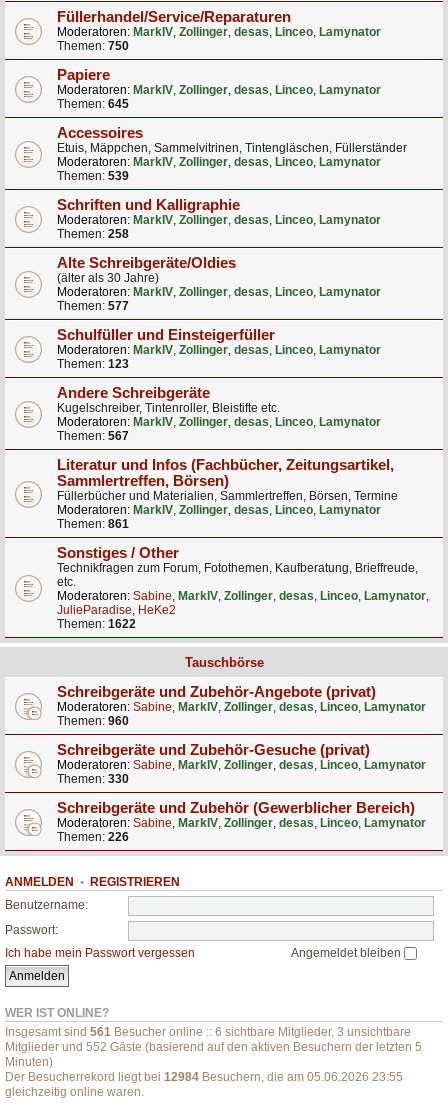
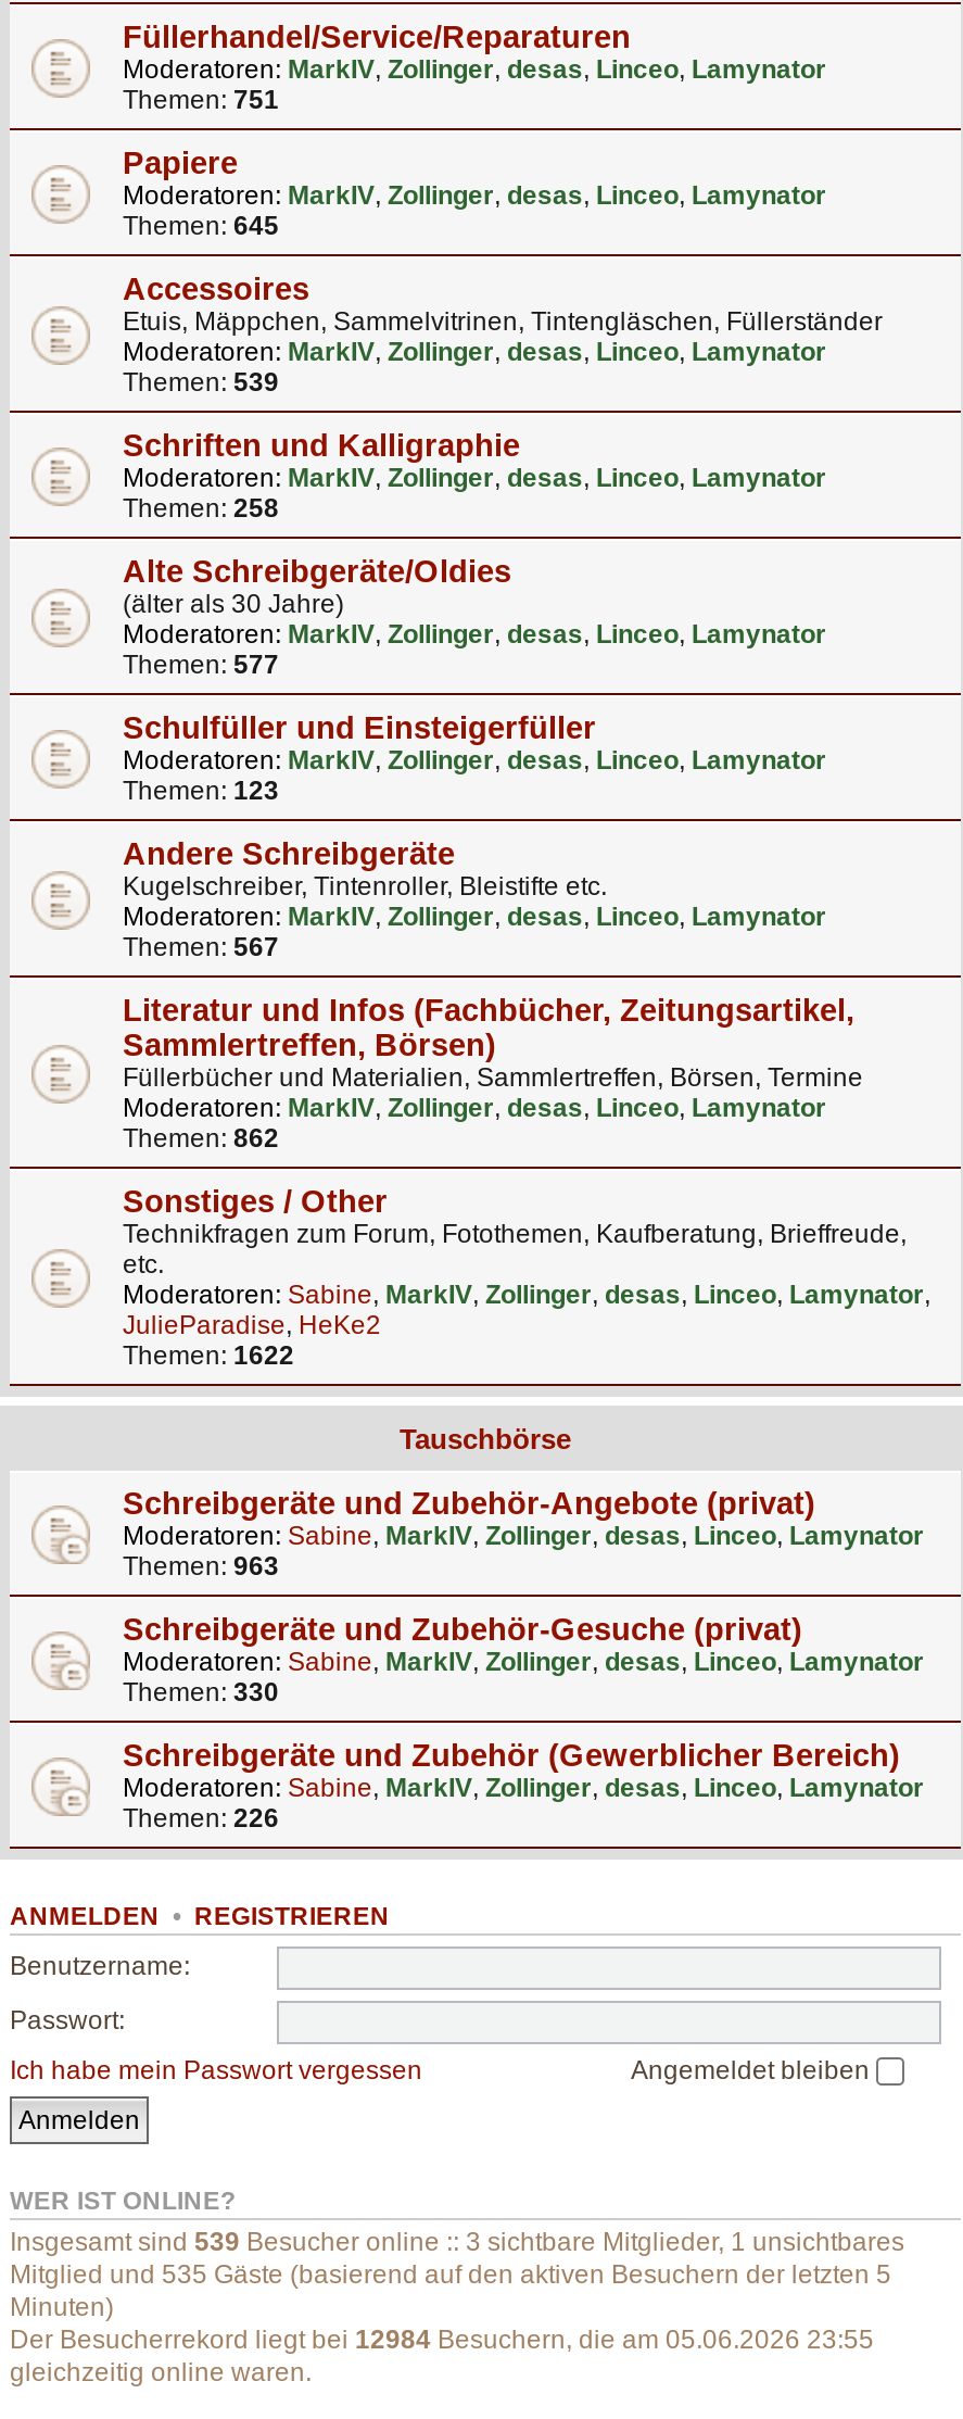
[57,39,129,53] Themen: 750 -> [123,85,279,115] Themen: 751
[57,517,129,531] Themen: 861 -> [123,1123,279,1154] Themen: 862
[57,714,129,728] Themen: 960 -> [123,1551,279,1582] Themen: 963
[5,1025,411,1039] Insgesamt sind 561 Besucher online :: 6 sichtbare Mitglieder, 3 unsichtbare -> [10,2227,904,2258] Insgesamt sind 539 Besucher online :: 3 sichtbare Mitglieder, 1 unsichtbares
[5,1040,422,1054] Mitglieder und 552 Gäste (basierend auf den aktiven Besuchern der letzten 5 -> [10,2260,891,2290] Mitglied und 535 Gäste (basierend auf den aktiven Besuchern der letzten 5

